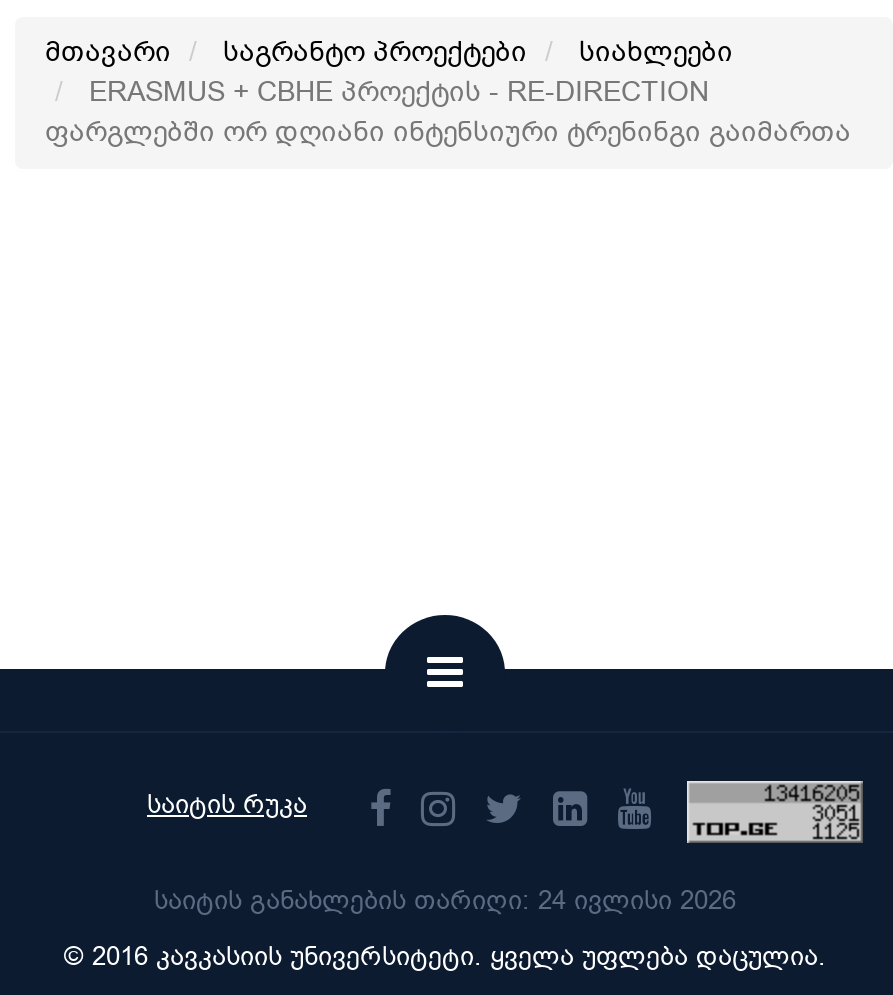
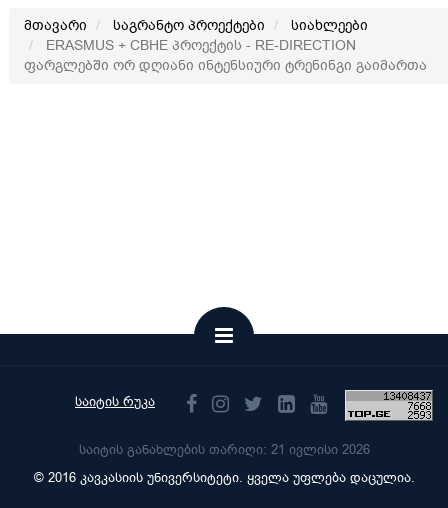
[154,883,736,917] საიტის განახლების თარიღი: 24 ივლისი 2026 -> [78,441,369,458] საიტის განახლების თარიღი: 21 ივლისი 2026

